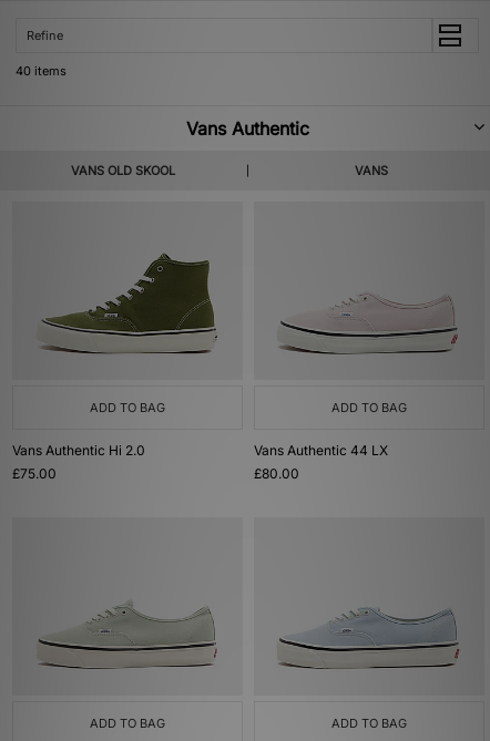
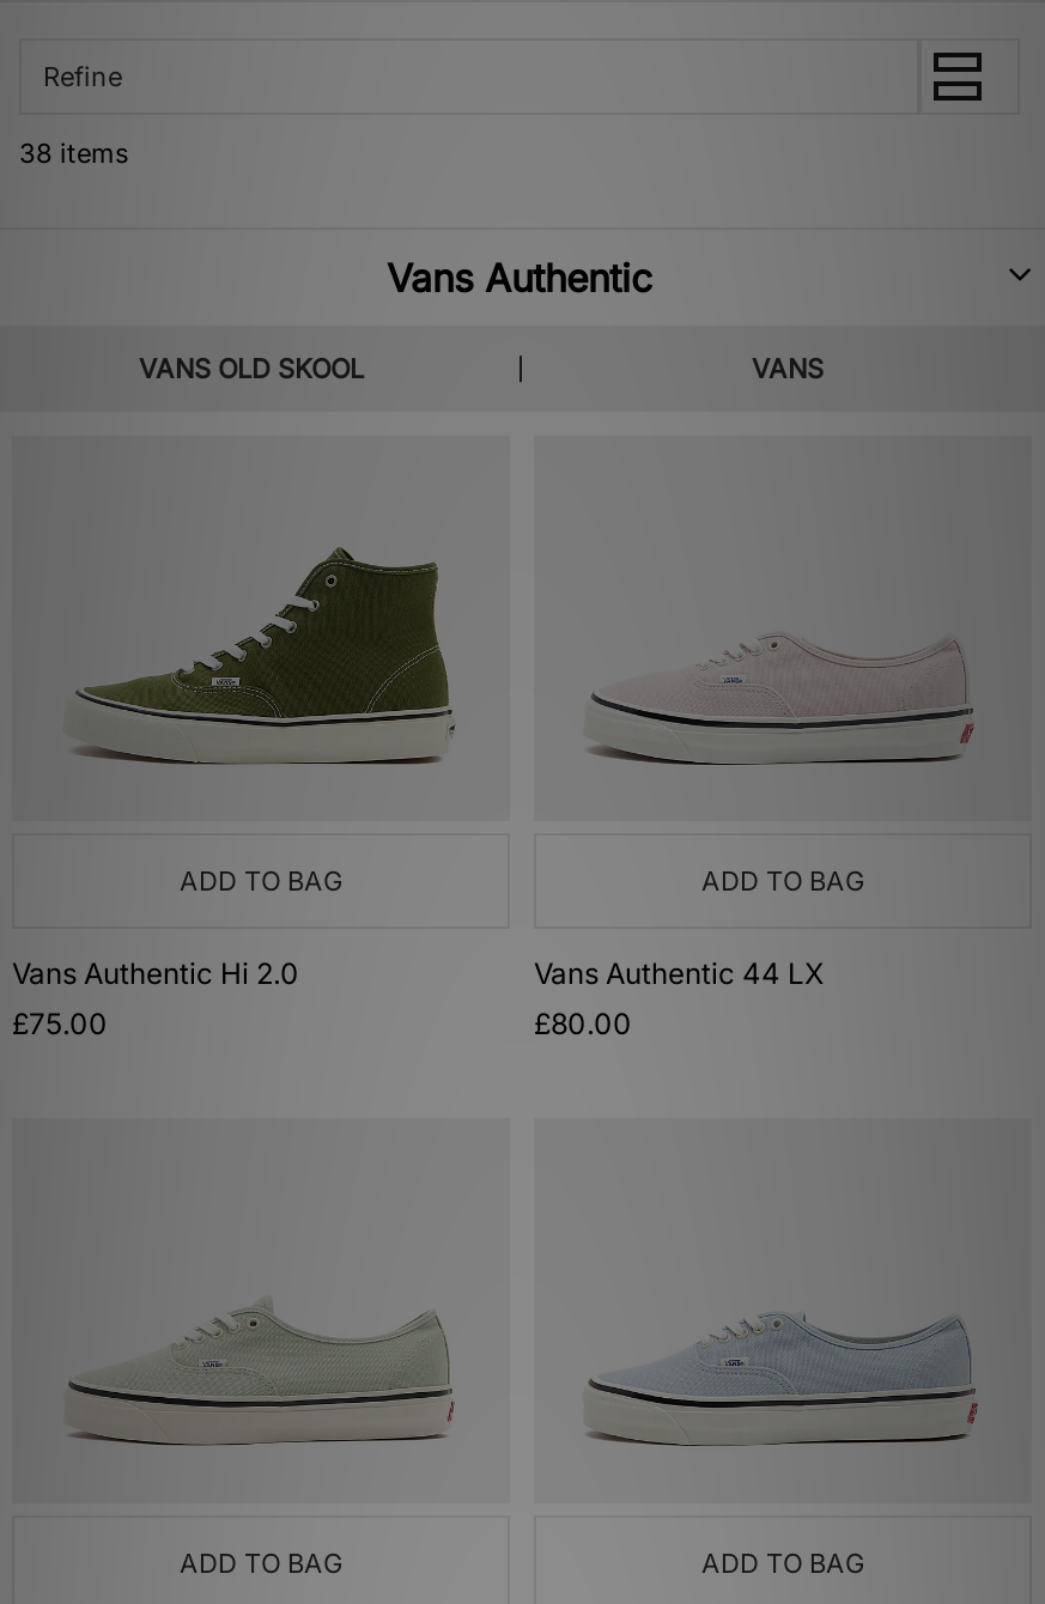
[16,63,67,79] 40 items -> [19,136,129,170] 38 items

